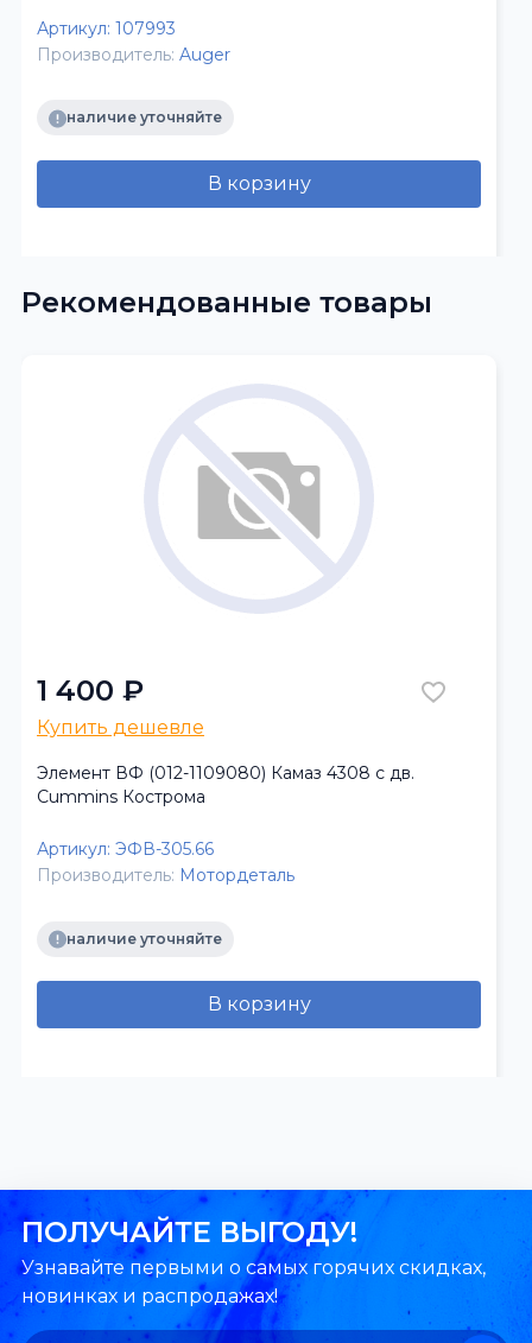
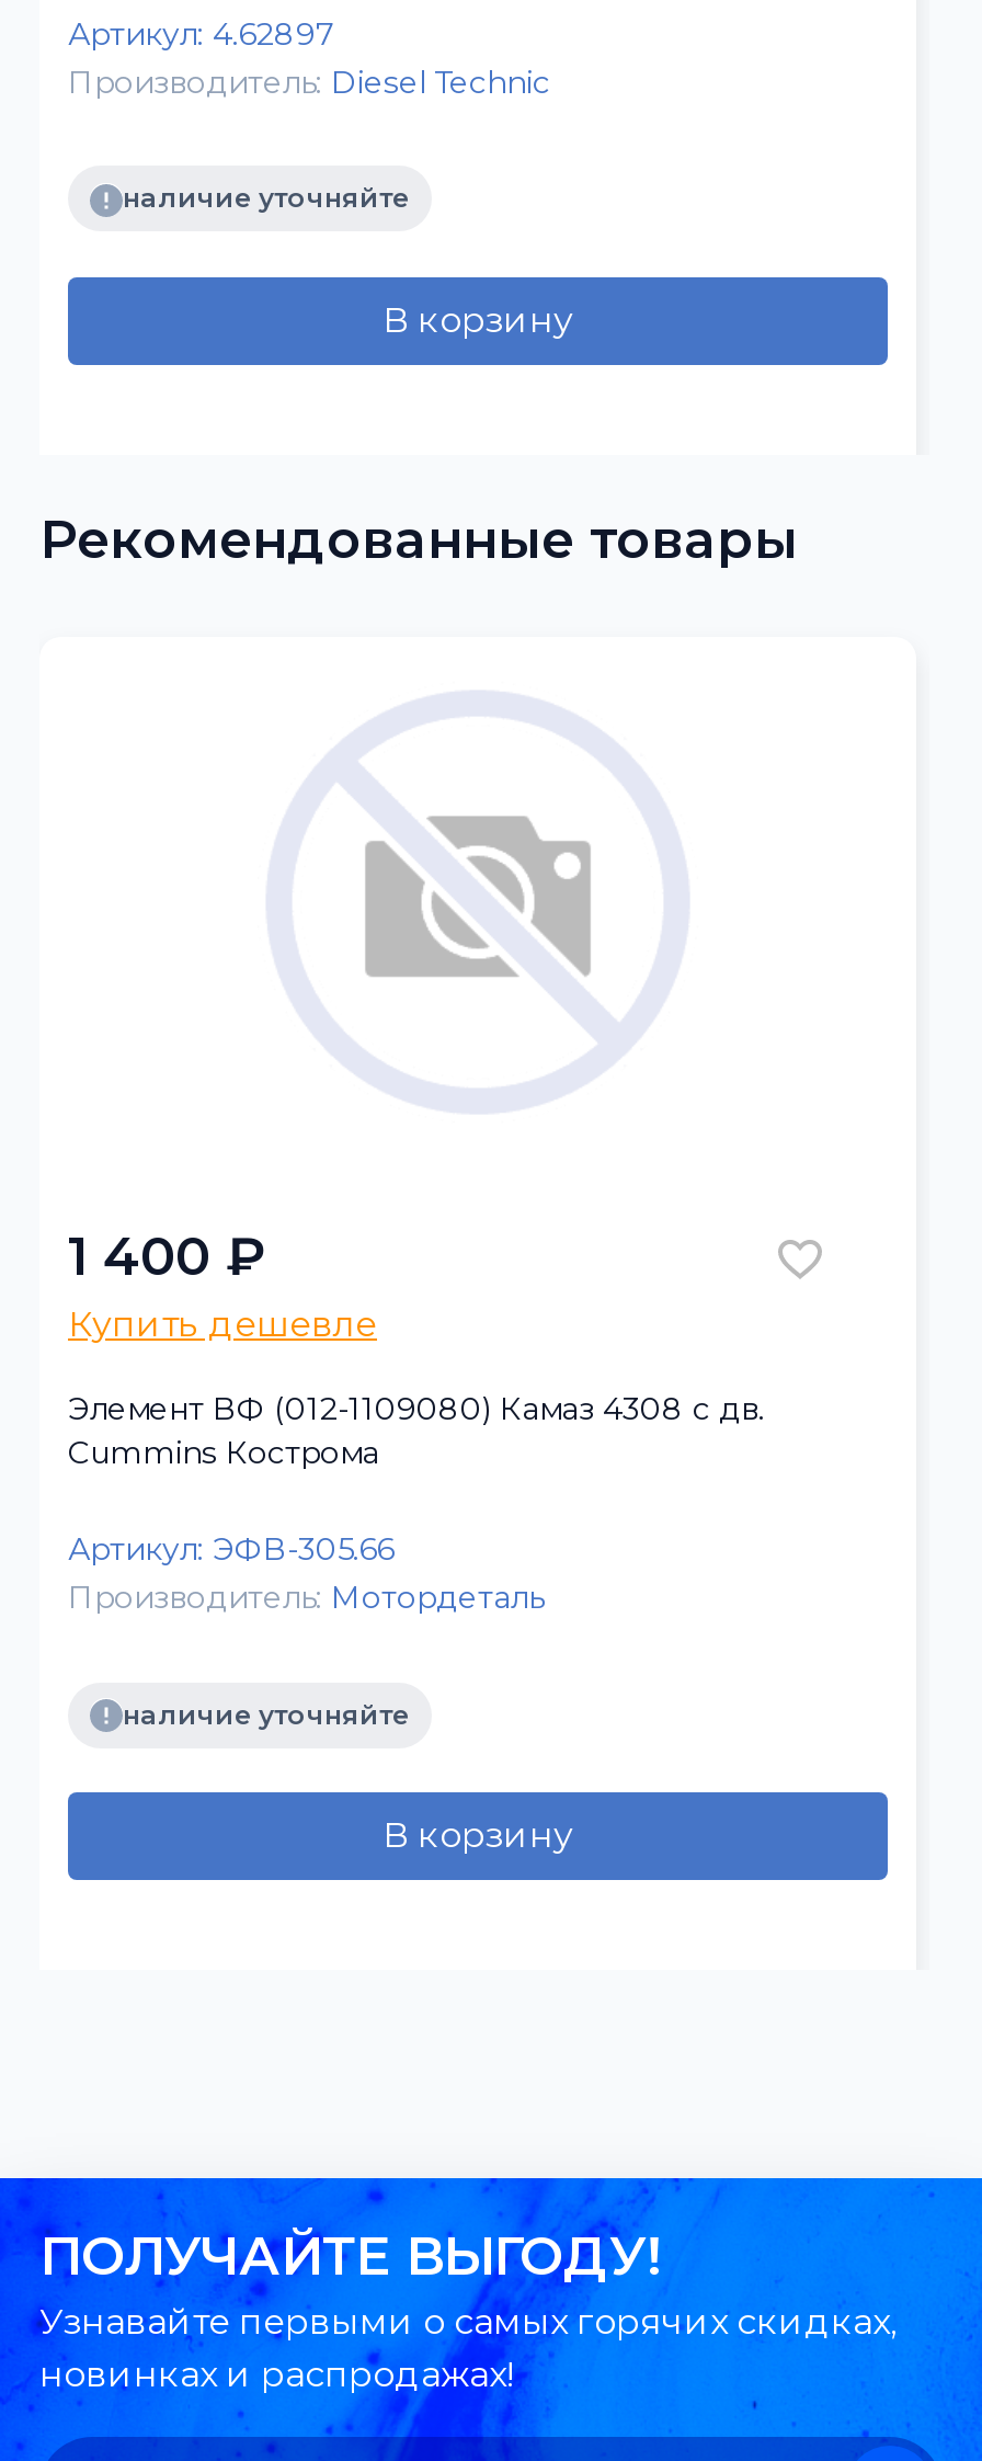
[37,18,230,65] Артикул: 107993 | Производитель: Auger -> [68,14,550,102] Артикул: 4.62897 | Производитель: Diesel Technic

